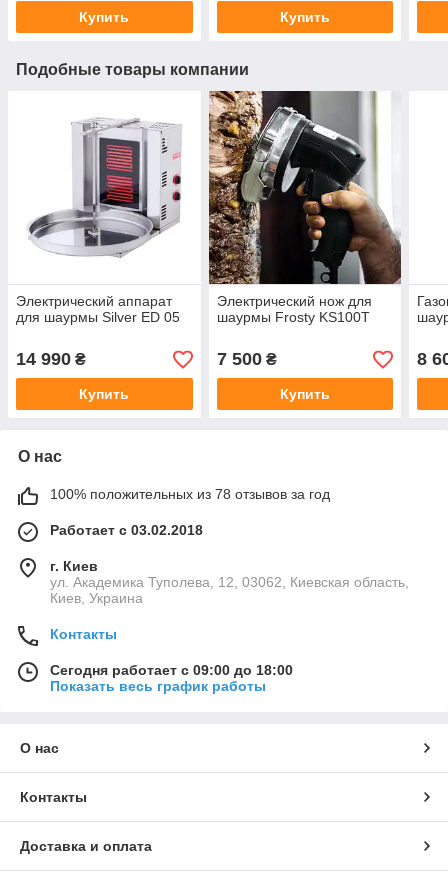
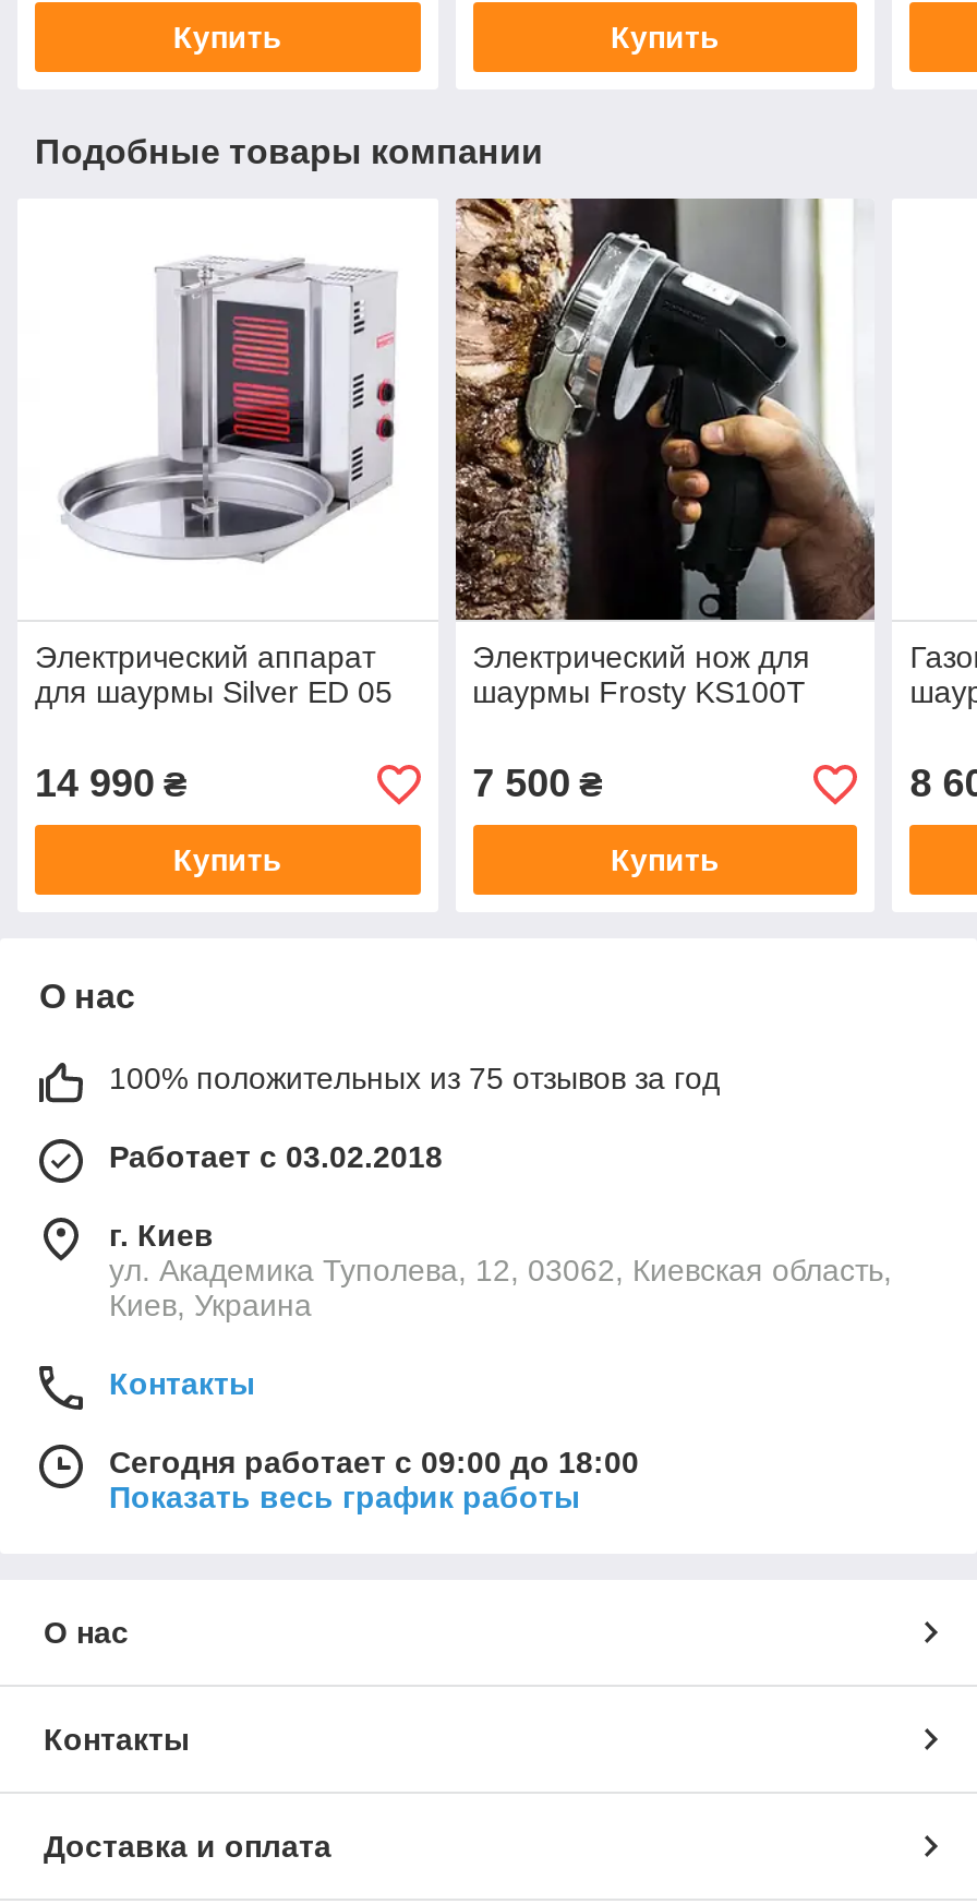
[50,486,330,502] 100% положительных из 78 отзывов за год -> [109,1061,720,1095] 100% положительных из 75 отзывов за год

